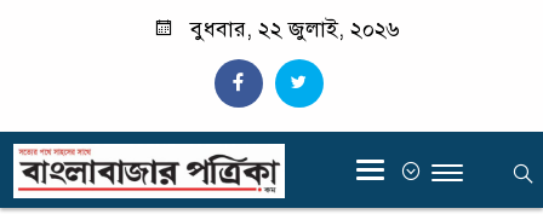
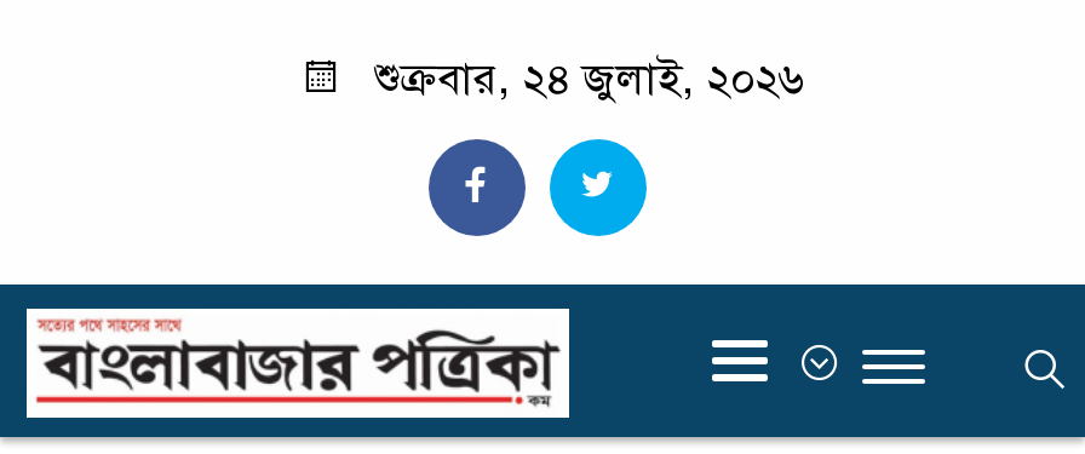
[184,16,400,42] বুধবার, ২২ জুলাই, ২০২৬ -> [362,52,805,105] শুক্রবার, ২৪ জুলাই, ২০২৬

